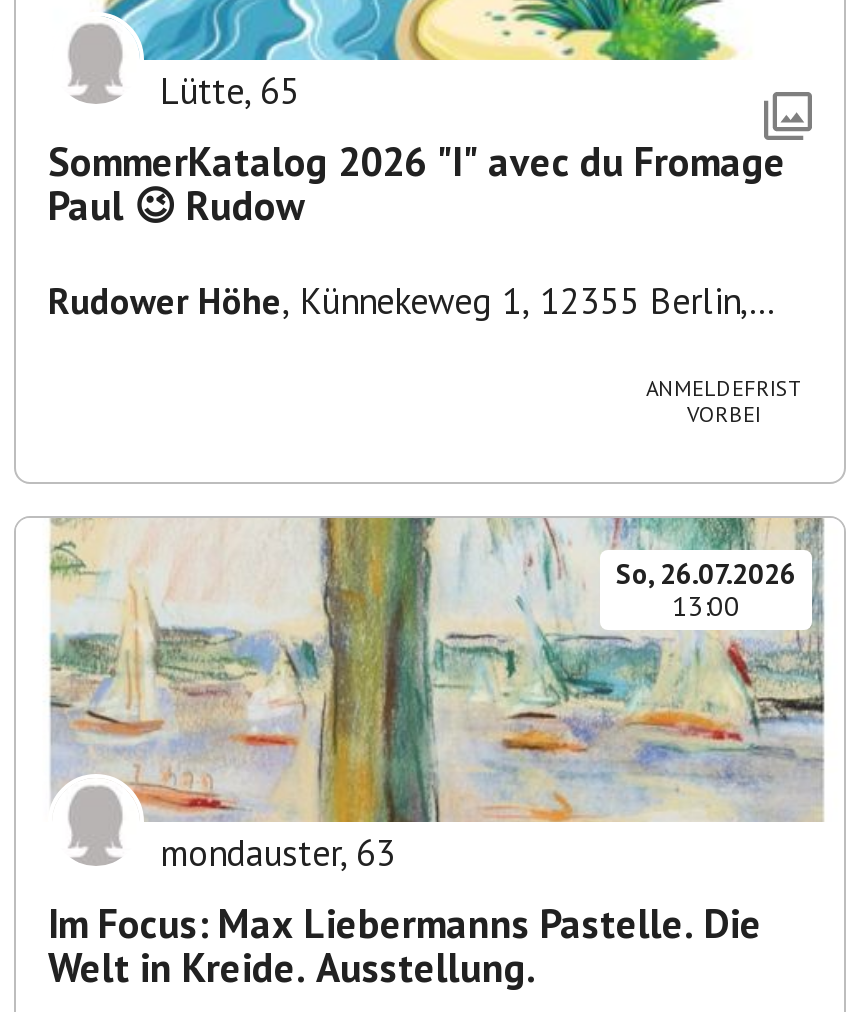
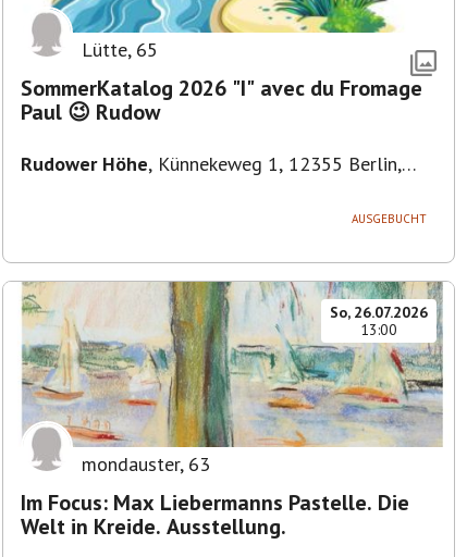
[646,374,802,428] ANMELDEFRIST | VORBEI -> [351,211,426,226] AUSGEBUCHT

